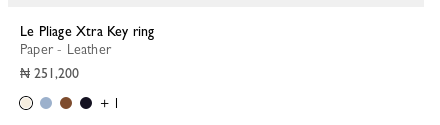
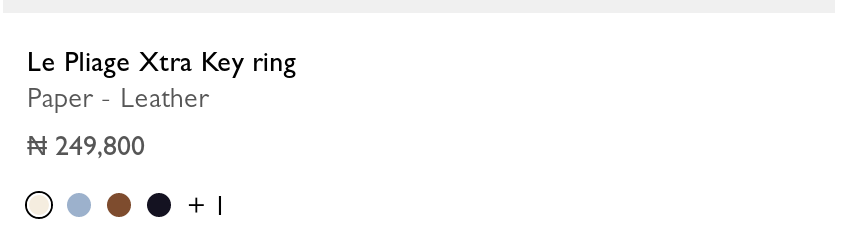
[20,65,79,81] ₦ 251,200 -> [27,129,145,161] ₦ 249,800

